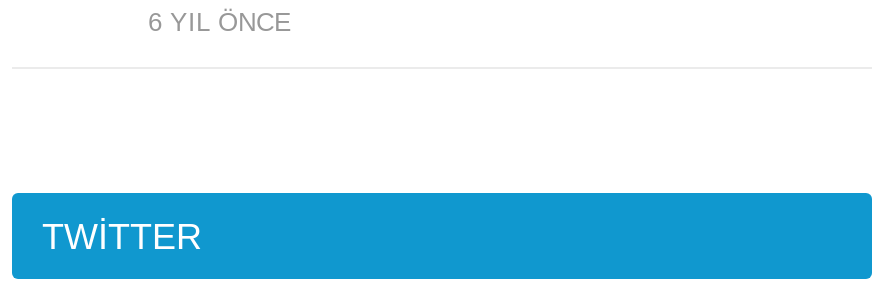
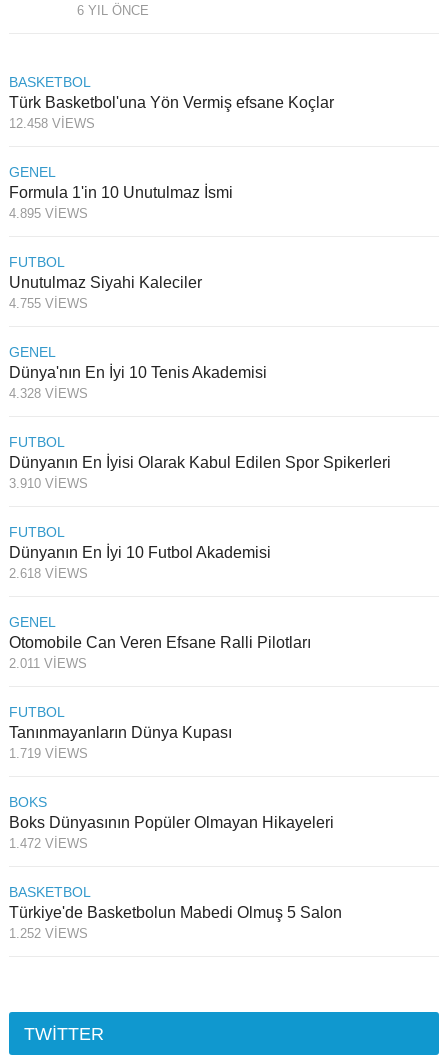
none -> [9,74,391,941] BASKETBOL | Türk Basketbol'una Yön Vermiş efsane Koçlar | 12.458 VIEWS | GENEL | Formula 1'in 10 Unutulmaz İsmi | 4.895 VIEWS | FUTBOL | Unutulmaz Siyahi Kaleciler | 4.755 VIEWS | GENEL | Dünya'nın En İyi 10 Tenis Akademisi | 4.328 VIEWS | FUTBOL | Dünyanın En İyisi Olarak Kabul Edilen Spor Spikerleri | 3.910 VIEWS | FUTBOL | Dünyanın En İyi 10 Futbol Akademisi | 2.618 VIEWS | GENEL | Otomobile Can Veren Efsane Ralli Pilotları | 2.011 VIEWS | FUTBOL | Tanınmayanların Dünya Kupası | 1.719 VIEWS | BOKS | Boks Dünyasının Popüler Olmayan Hikayeleri | 1.472 VIEWS | BASKETBOL | Türkiye'de Basketbolun Mabedi Olmuş 5 Salon | 1.252 VIEWS

